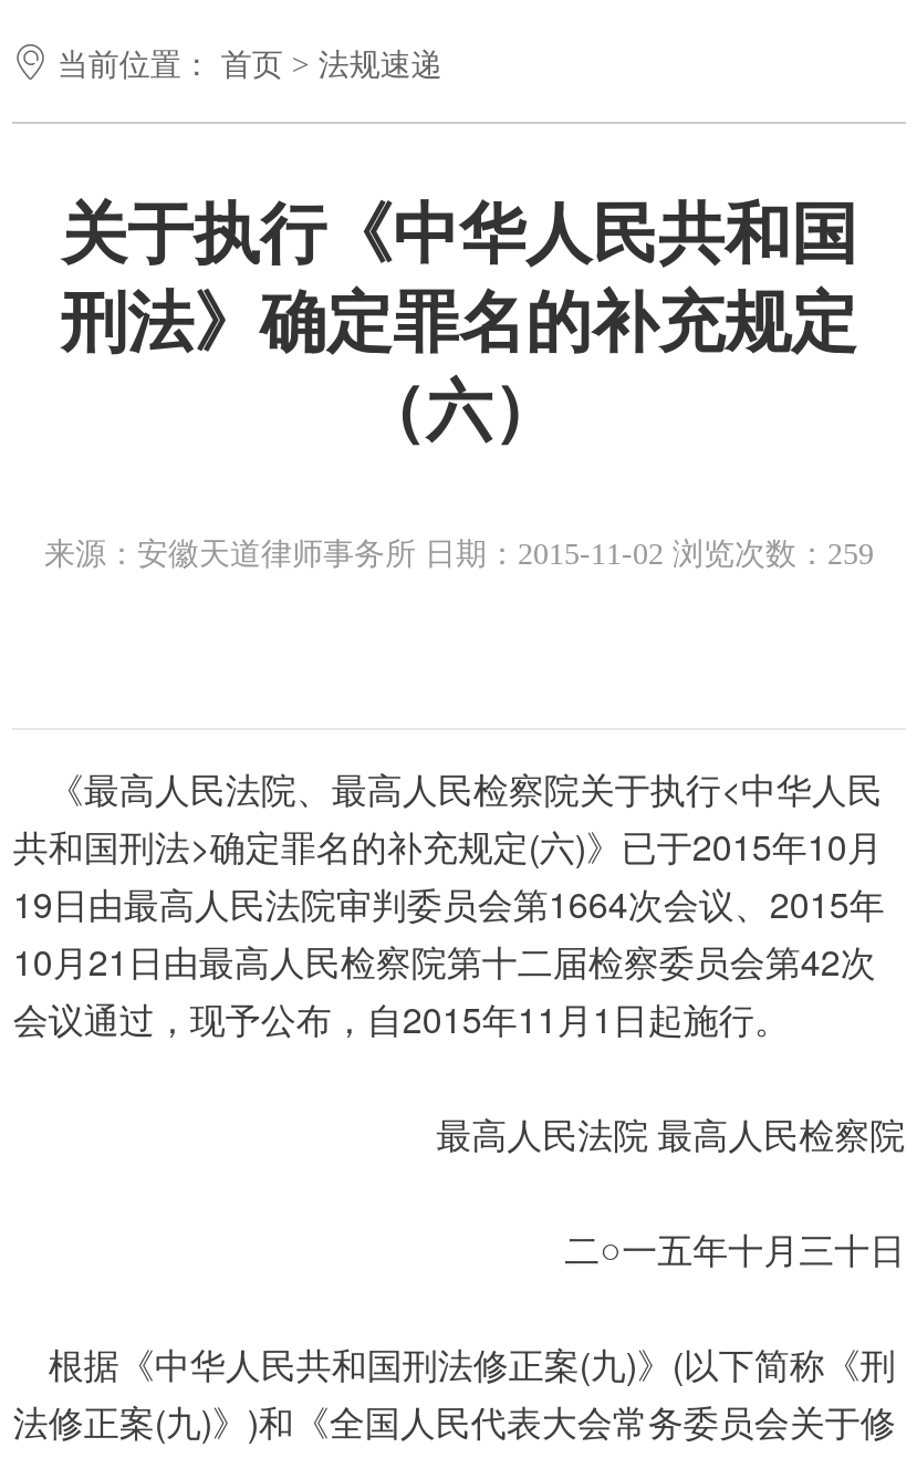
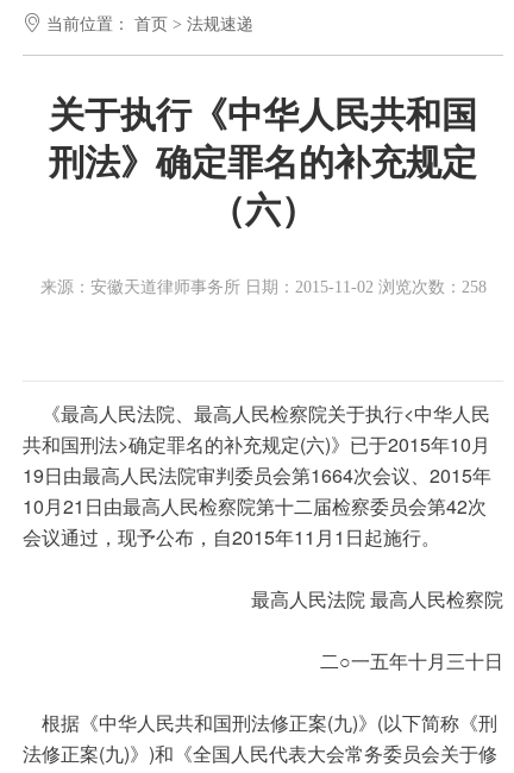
[44,538,874,571] 来源：安徽天道律师事务所 日期：2015-11-02 浏览次数：259 -> [40,278,486,296] 来源：安徽天道律师事务所 日期：2015-11-02 浏览次数：258

